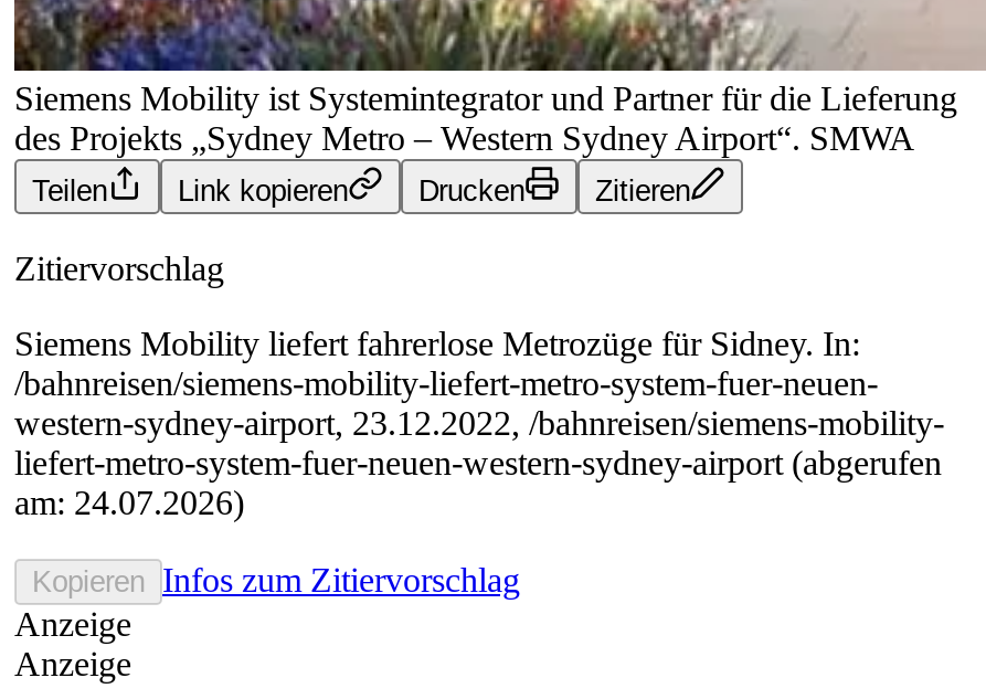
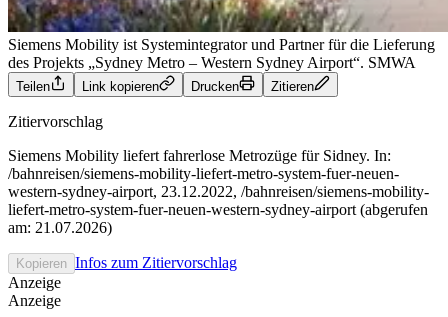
[14,483,244,521] am: 24.07.2026) -> [8,219,112,236] am: 21.07.2026)

